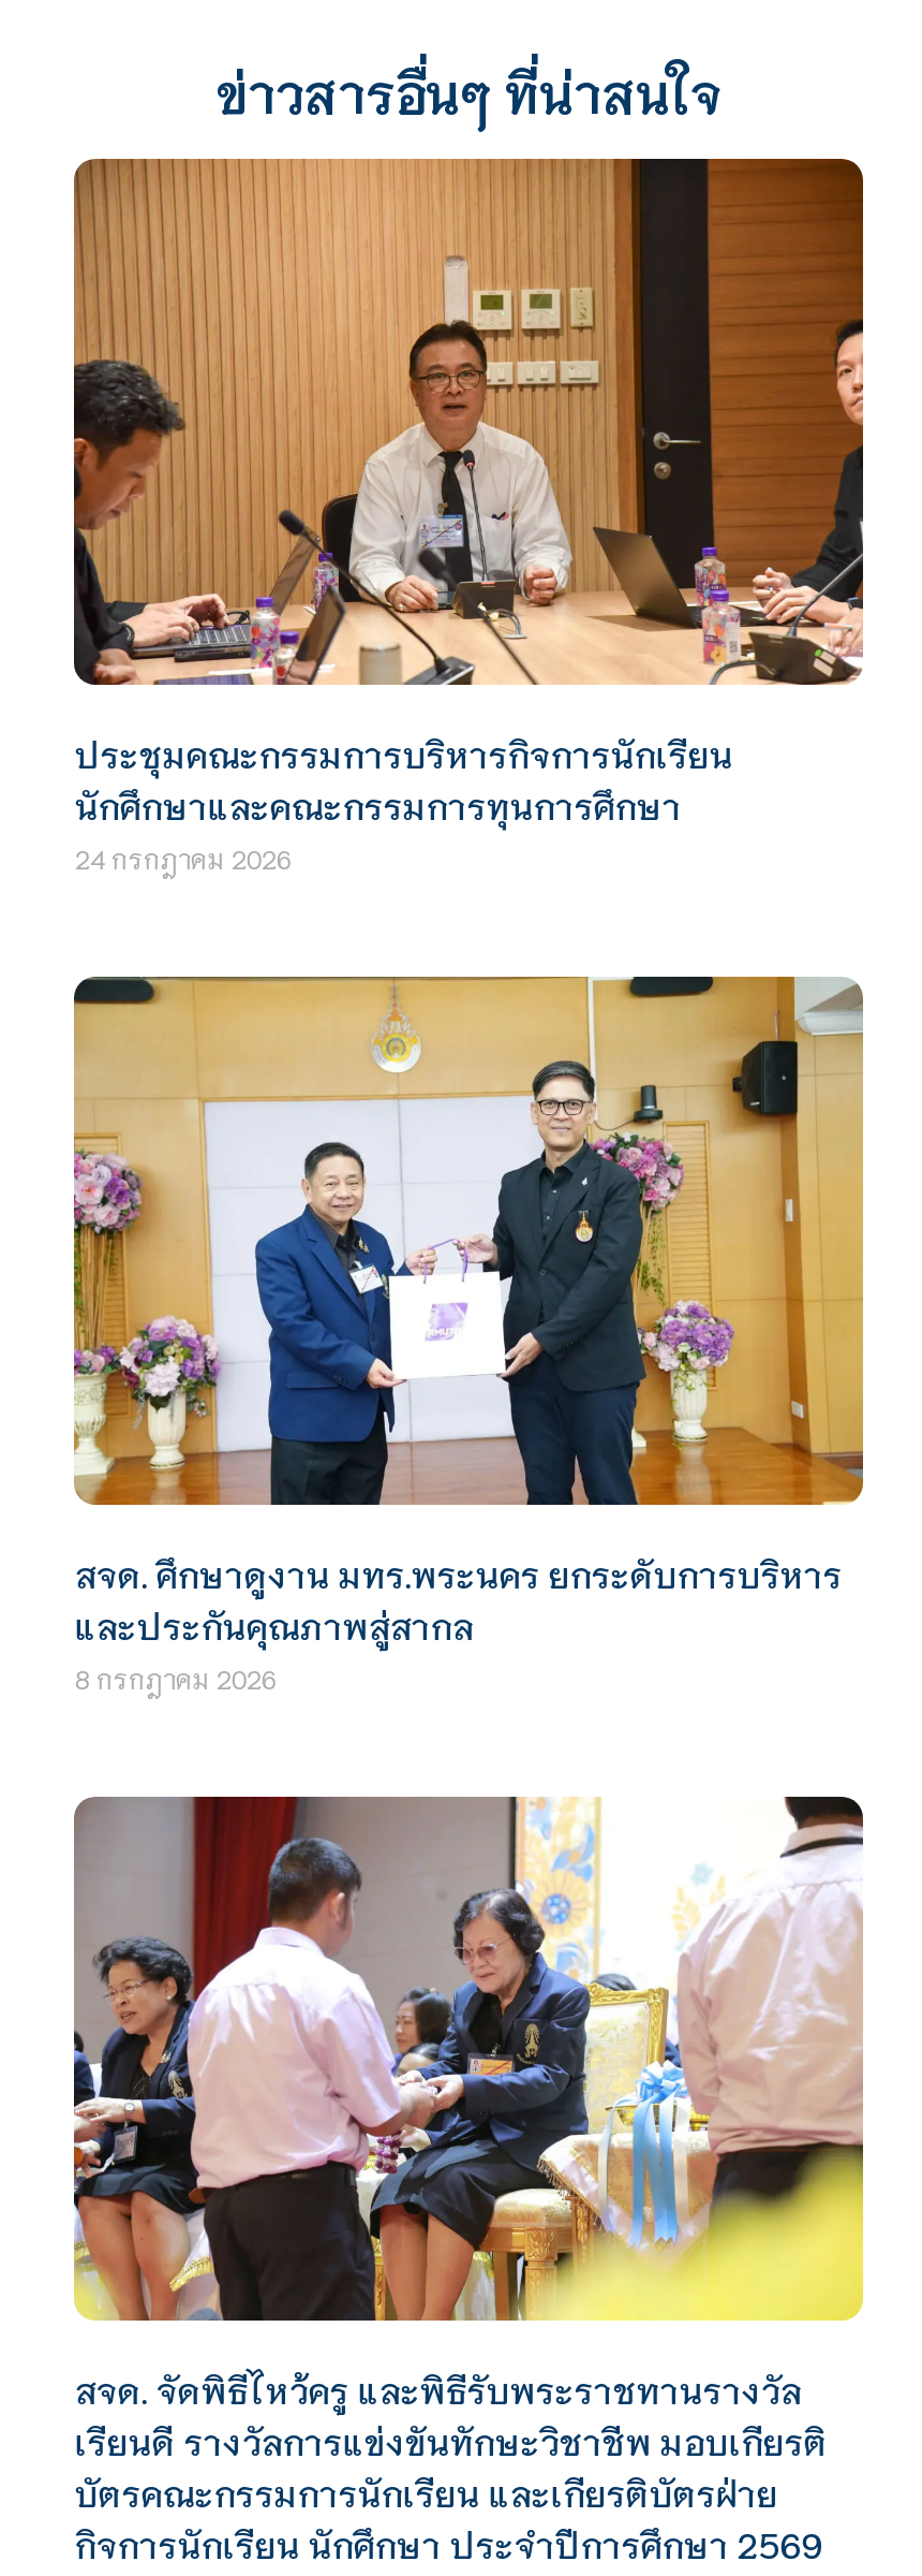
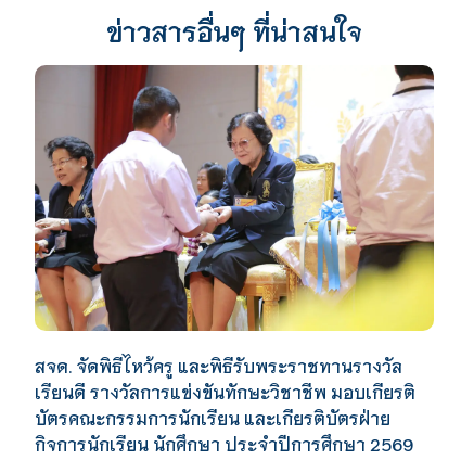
[72,157,865,874] [image] | ประชุมคณะกรรมการบริหารกิจการนักเรียน | นักศึกษาและคณะกรรมการทุนการศึกษา | 24 กรกฎาคม 2026 -> none
[72,975,865,1693] [image] | สจด. ศึกษาดูงาน มทร.พระนคร ยกระดับการบริหาร | และประกันคุณภาพสู่สากล | 8 กรกฎาคม 2026 -> none

